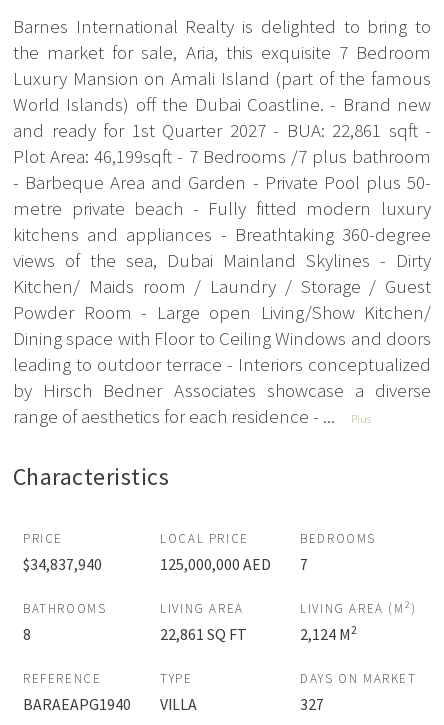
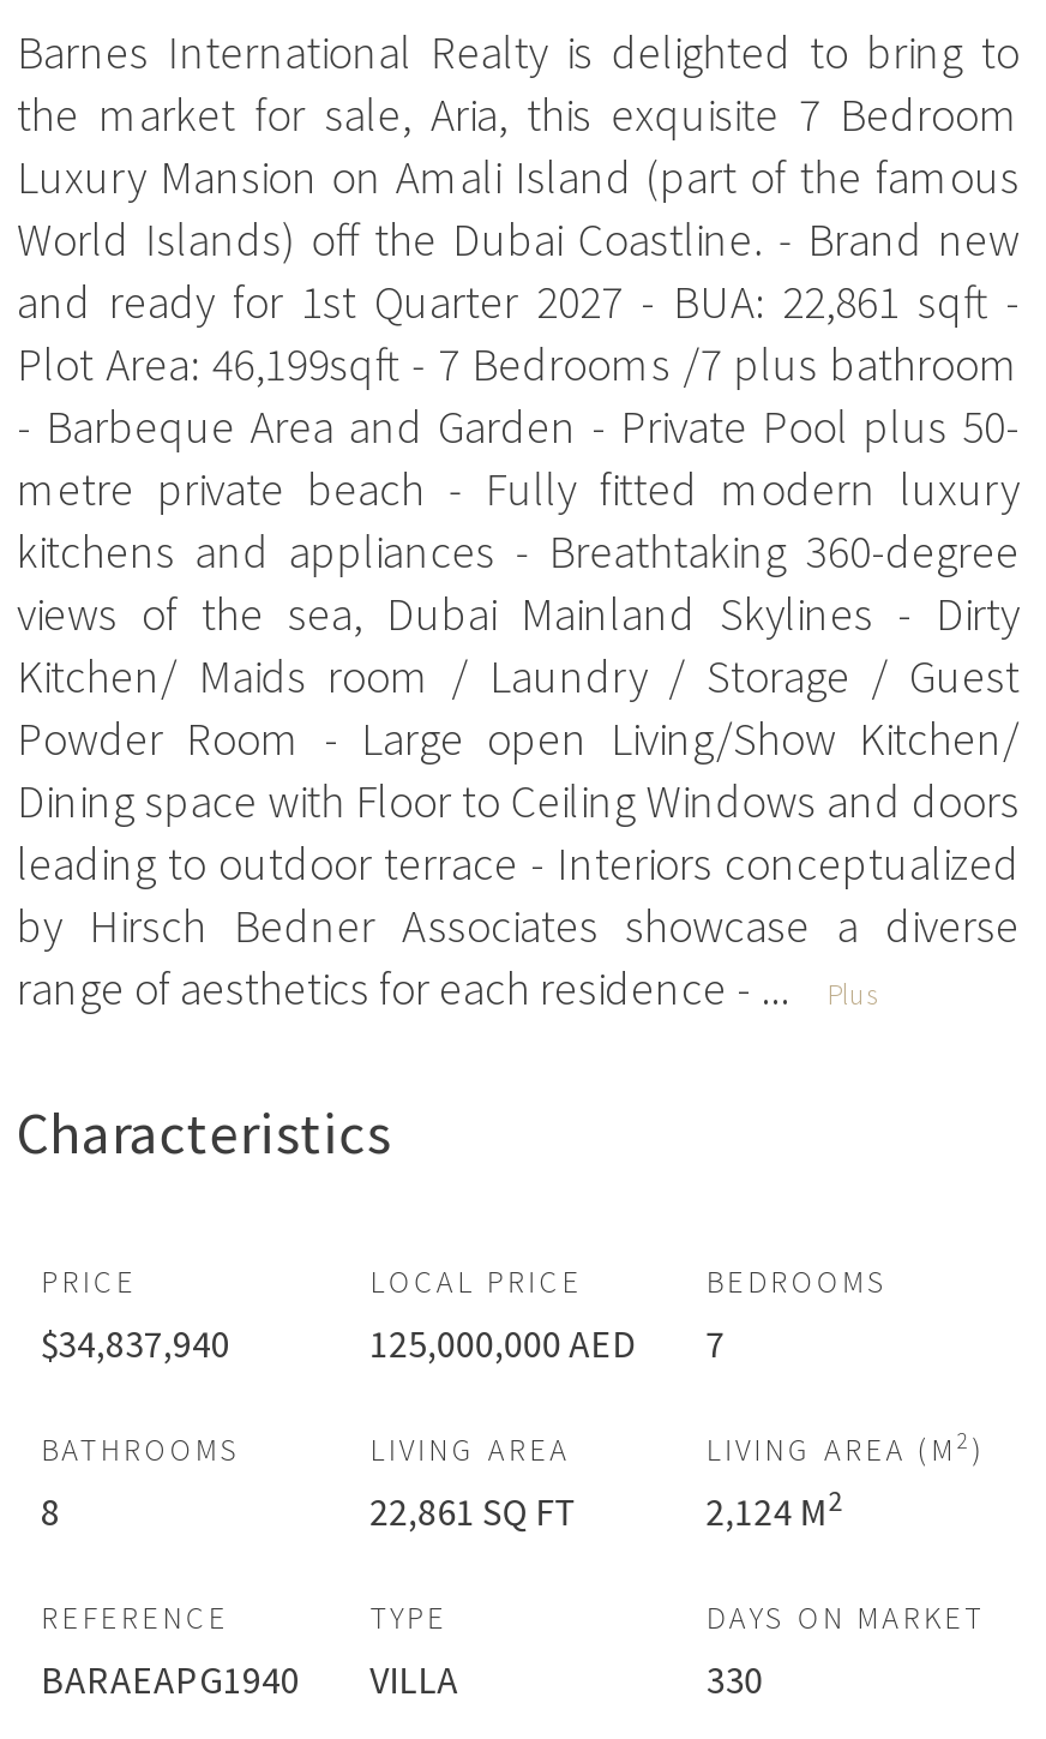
[300,694,324,714] 327 -> [706,1655,763,1703] 330

